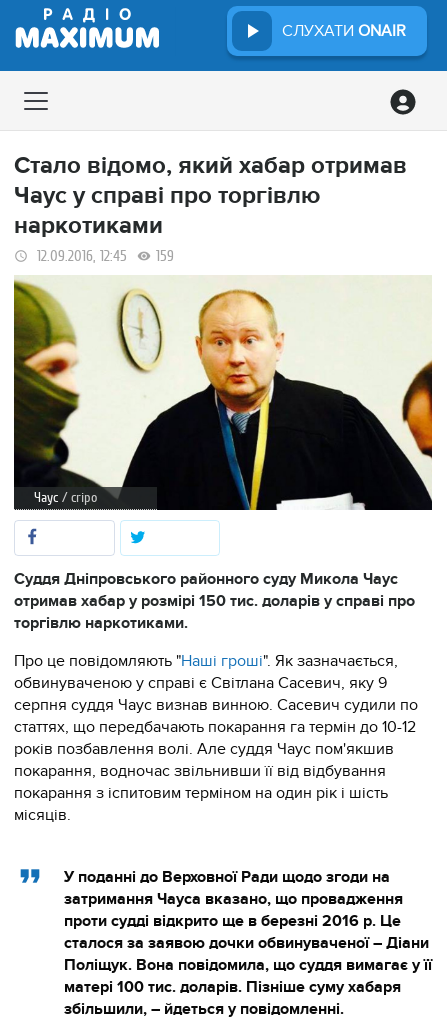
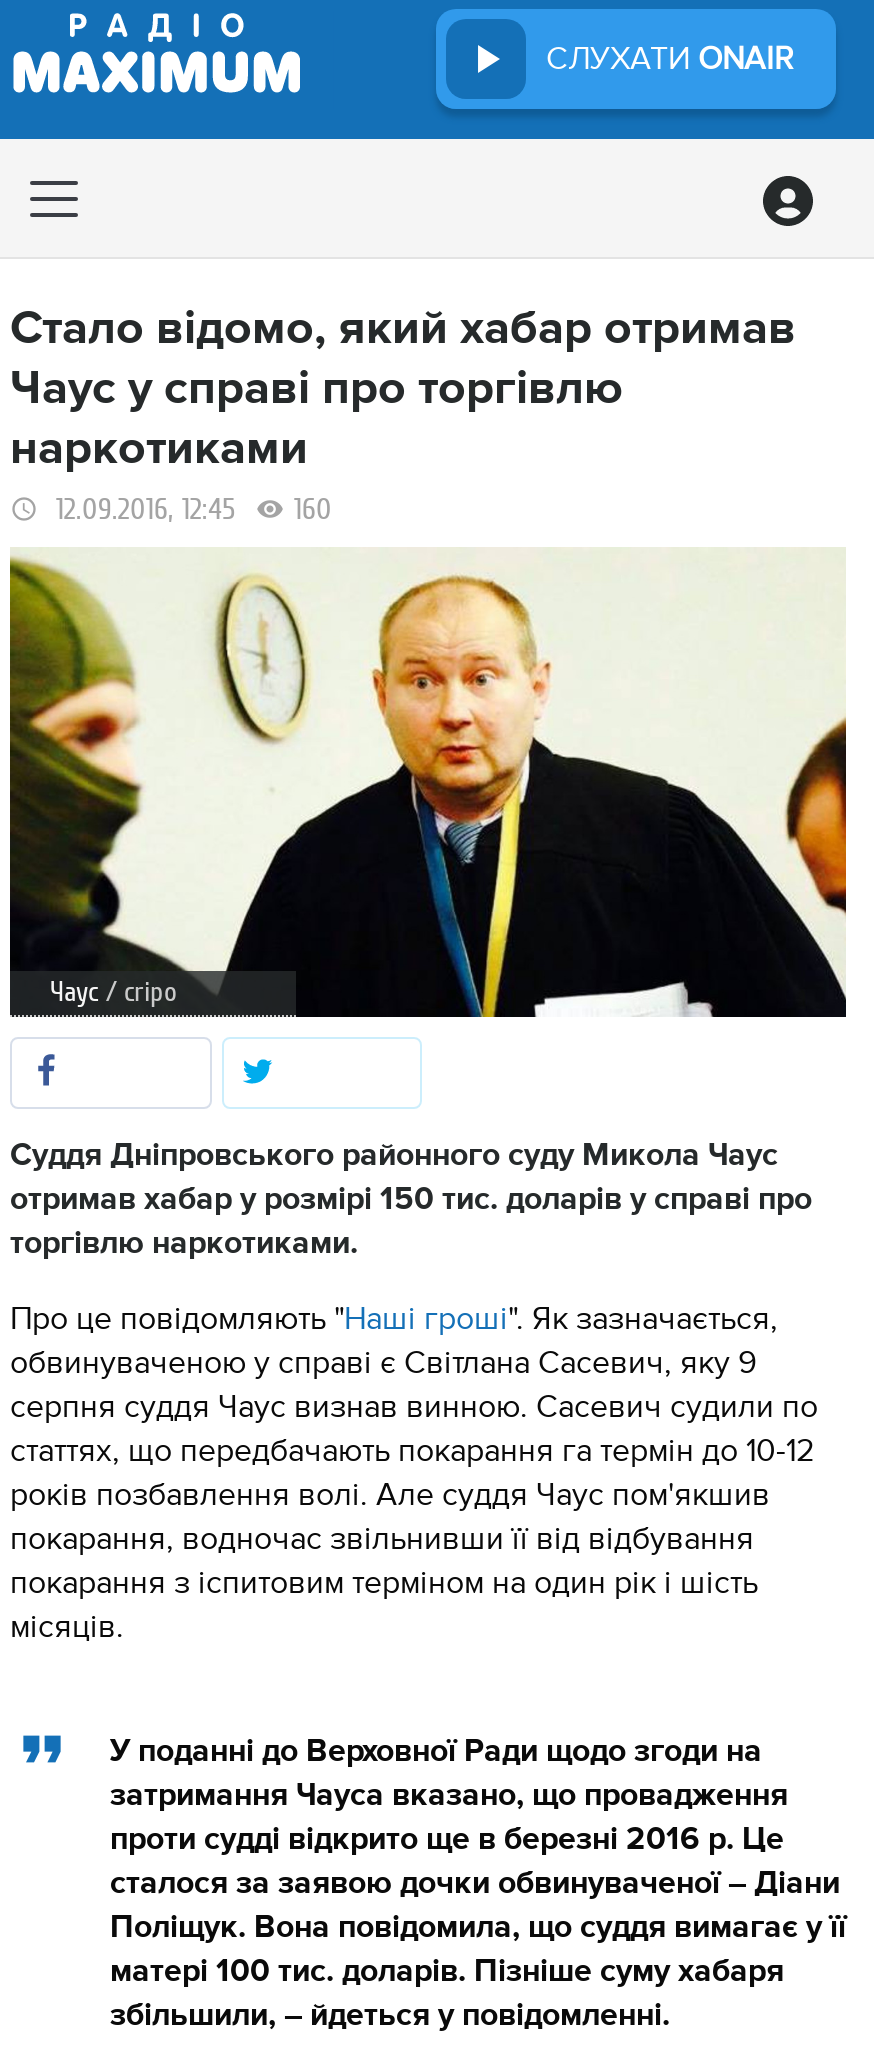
[37,248,174,265] 12.09.2016, 12:45 159 -> [56,493,332,527] 12.09.2016, 12:45 160

